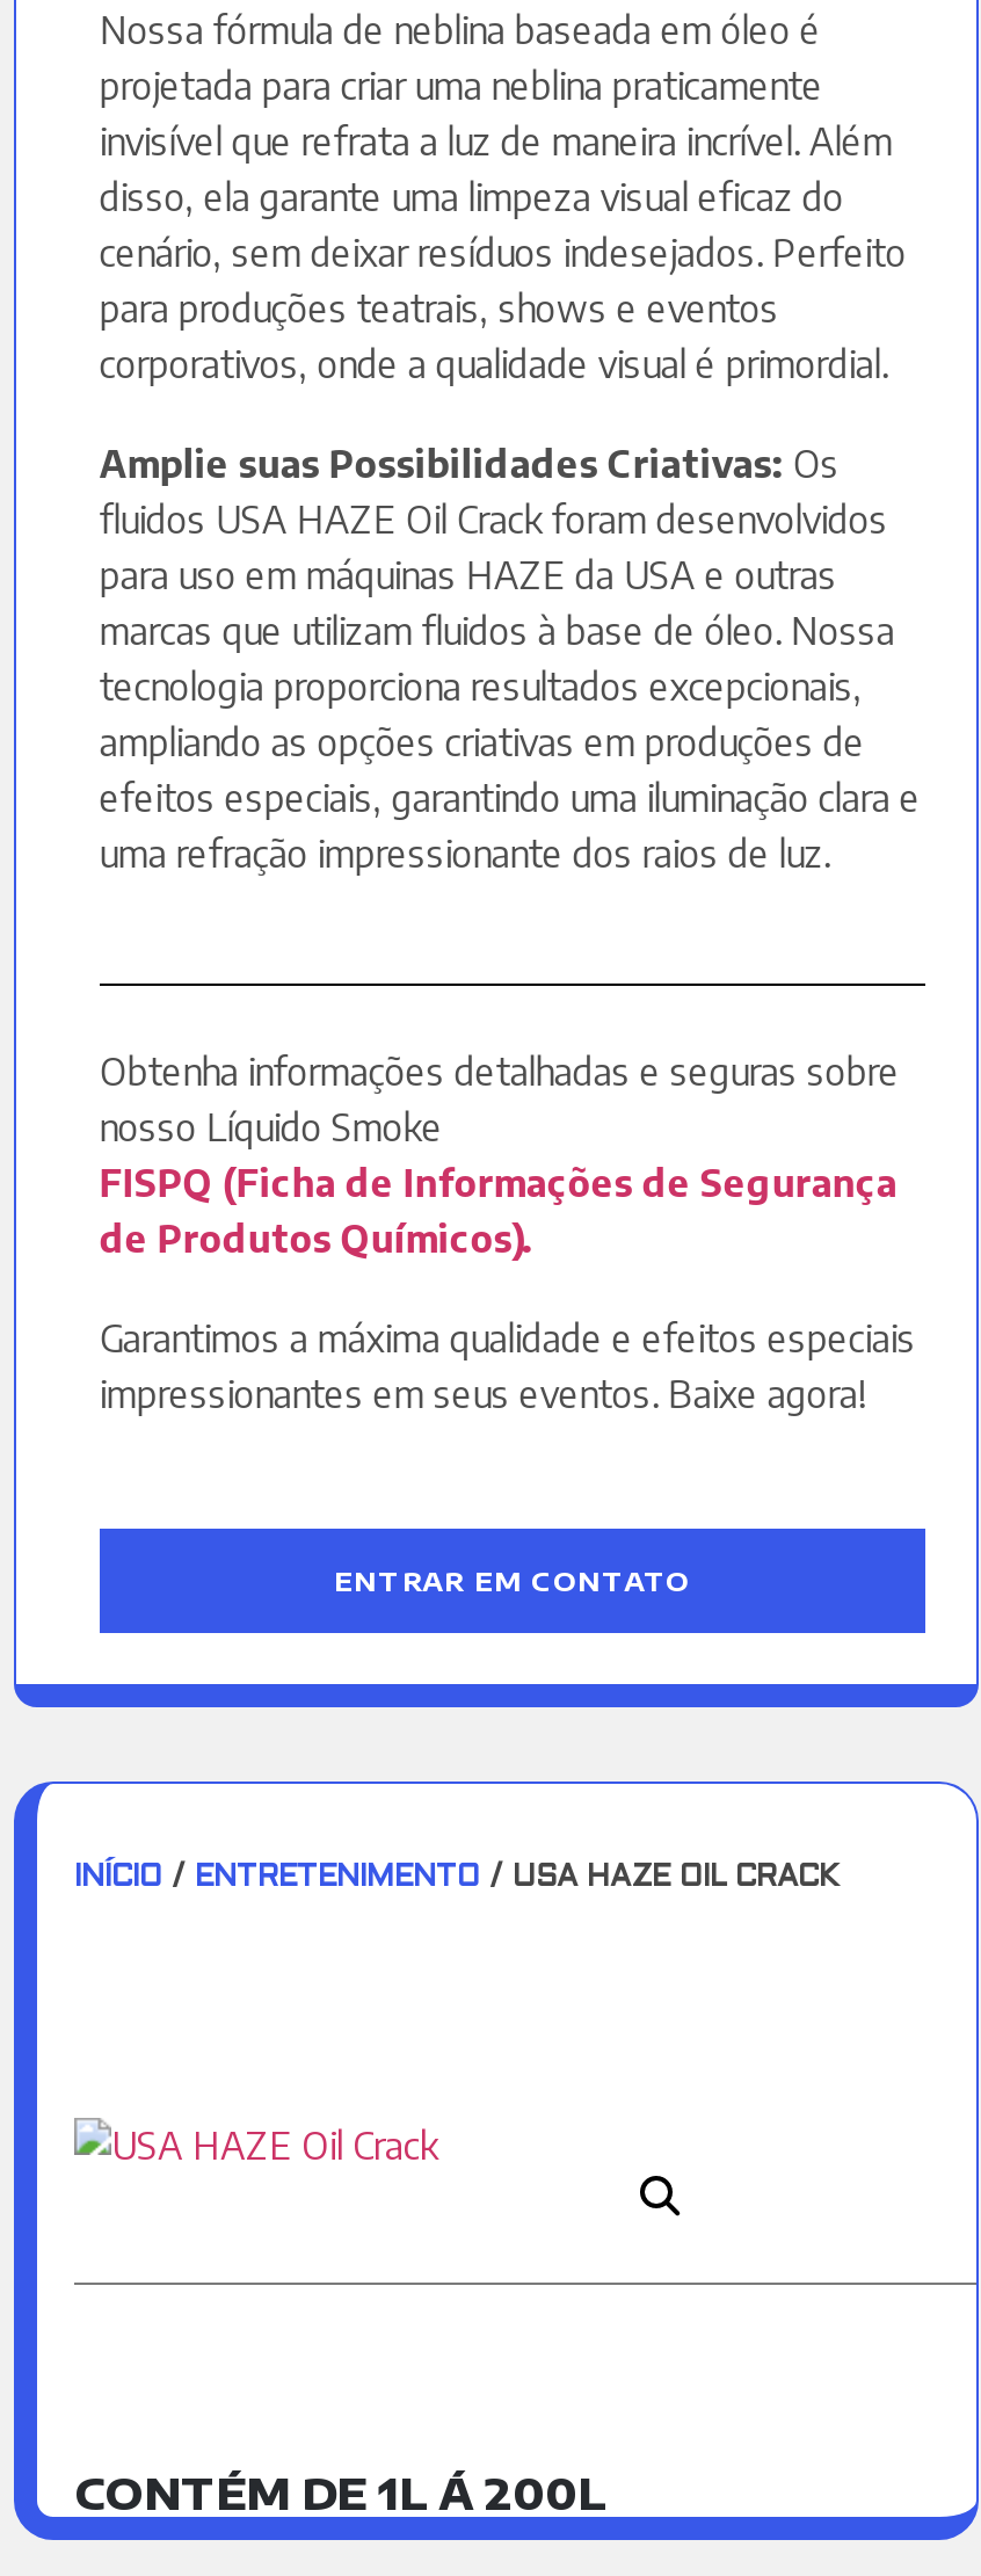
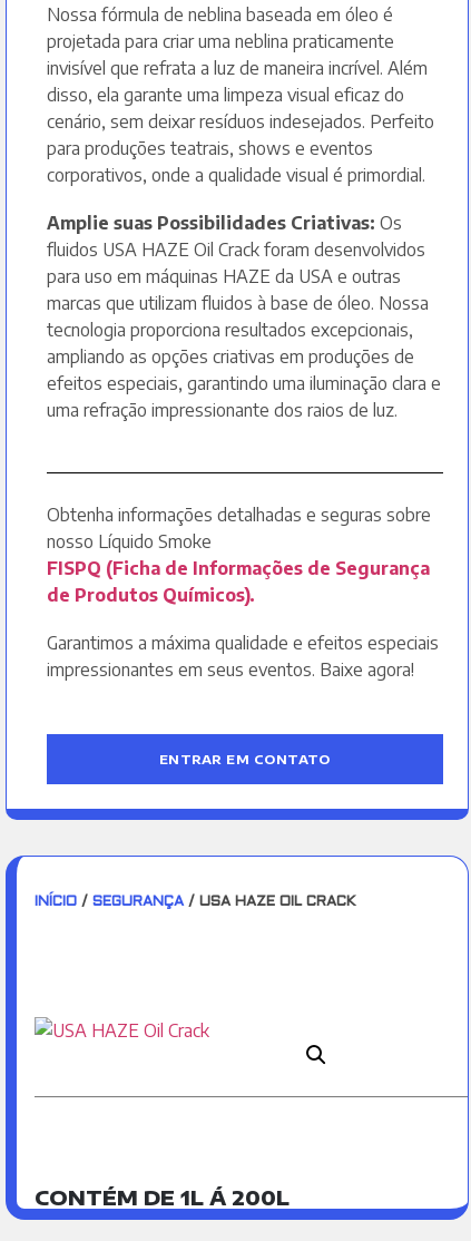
[74,1865,837,1893] INÍCIO / ENTRETENIMENTO / USA HAZE OIL CRACK -> [35,896,355,909] INÍCIO / SEGURANÇA / USA HAZE OIL CRACK

